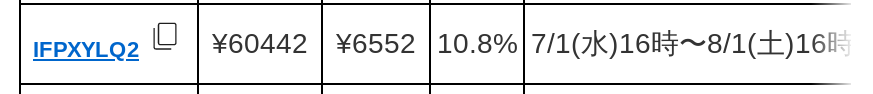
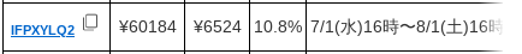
[212,27,308,59] ¥60442 -> [118,17,176,36] ¥60184
[336,27,416,59] ¥6552 -> [193,17,241,36] ¥6524

